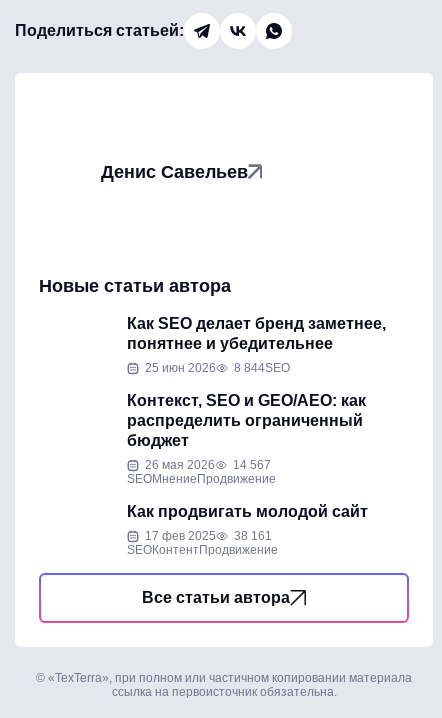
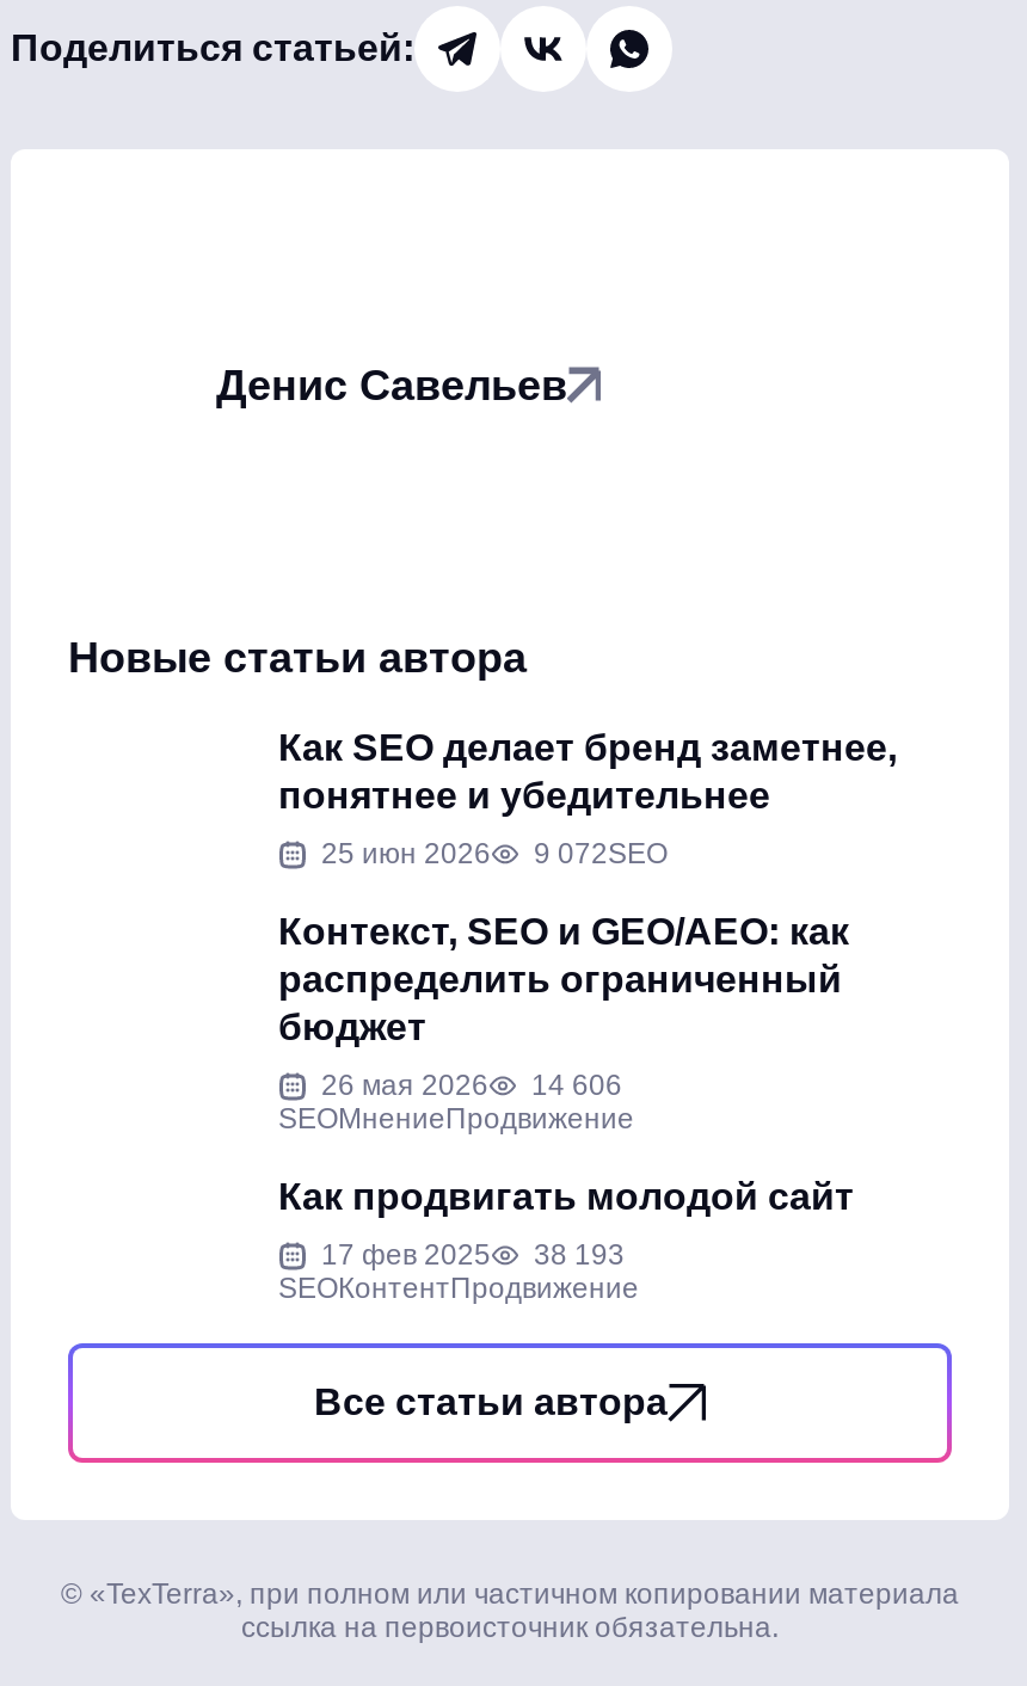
[145,361,290,375] 25 июн 2026 8 844SEO -> [321,838,668,871] 25 июн 2026 9 072SEO
[145,458,271,472] 26 мая 2026 14 567 -> [321,1069,622,1103] 26 мая 2026 14 606
[145,529,272,543] 17 фев 2025 38 161 -> [321,1239,625,1272] 17 фев 2025 38 193

